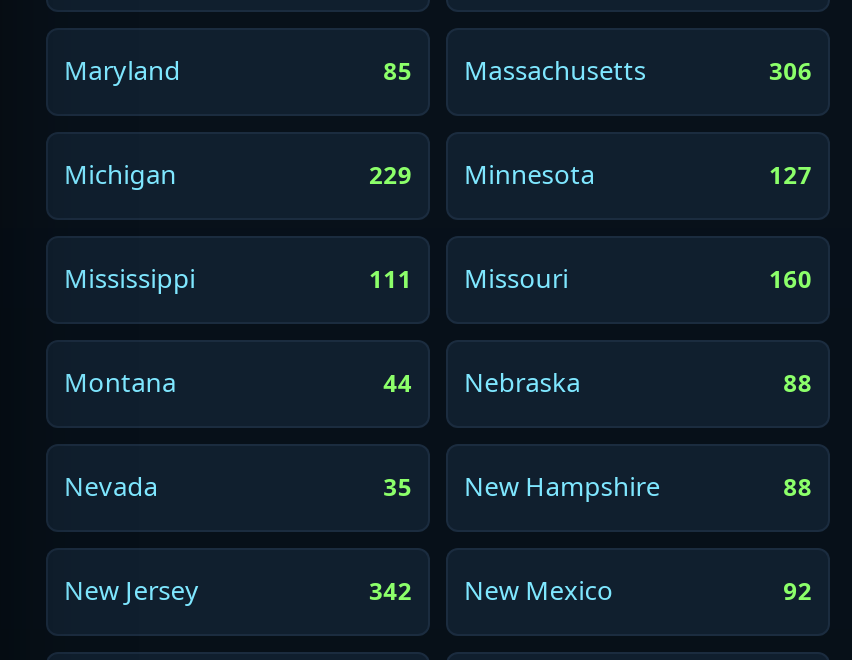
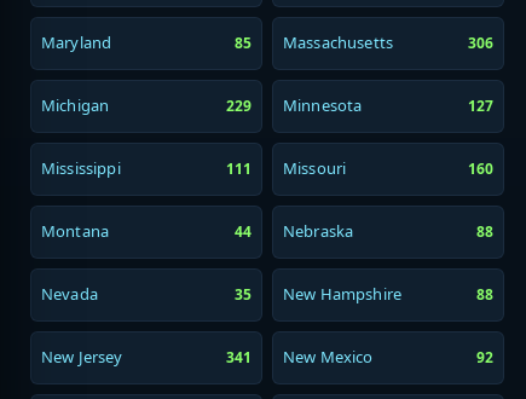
[369,573,613,609] 342 New Mexico -> [226,346,373,368] 341 New Mexico

